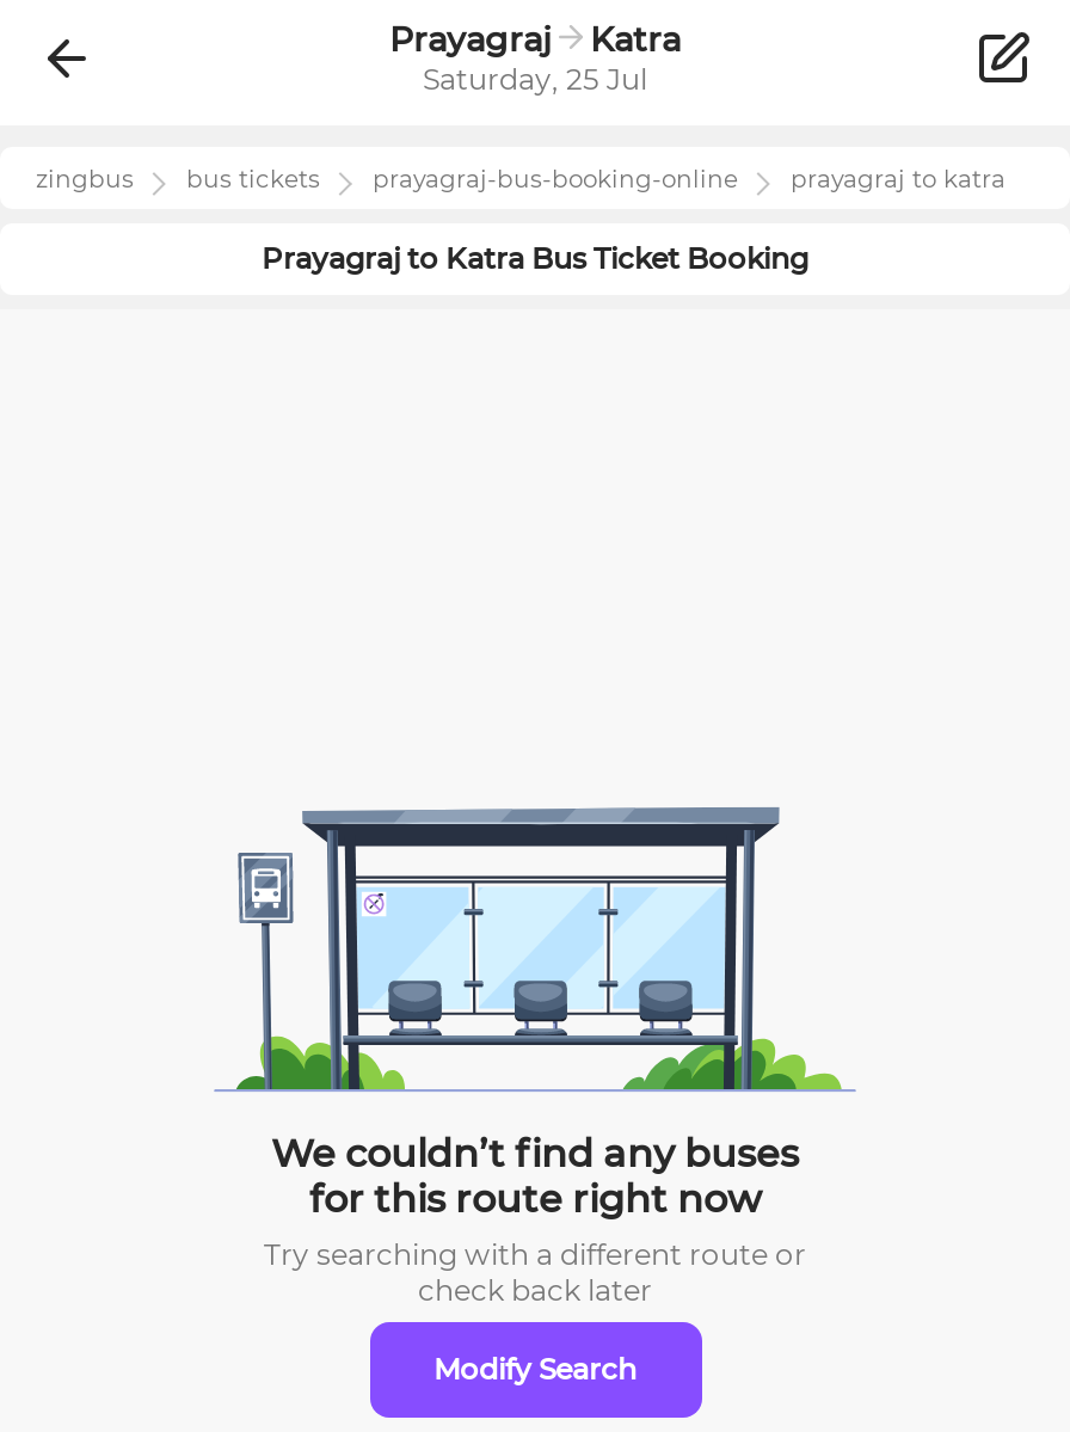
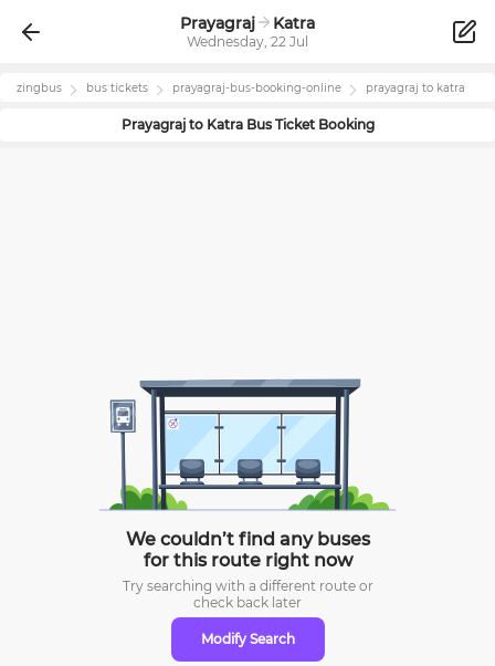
[423,61,647,97] Saturday, 25 Jul -> [187,33,308,50] Wednesday, 22 Jul

